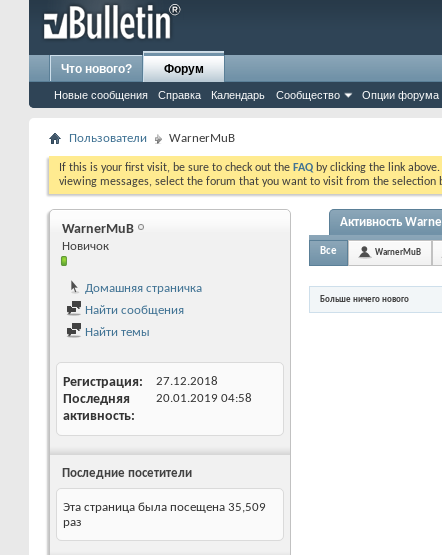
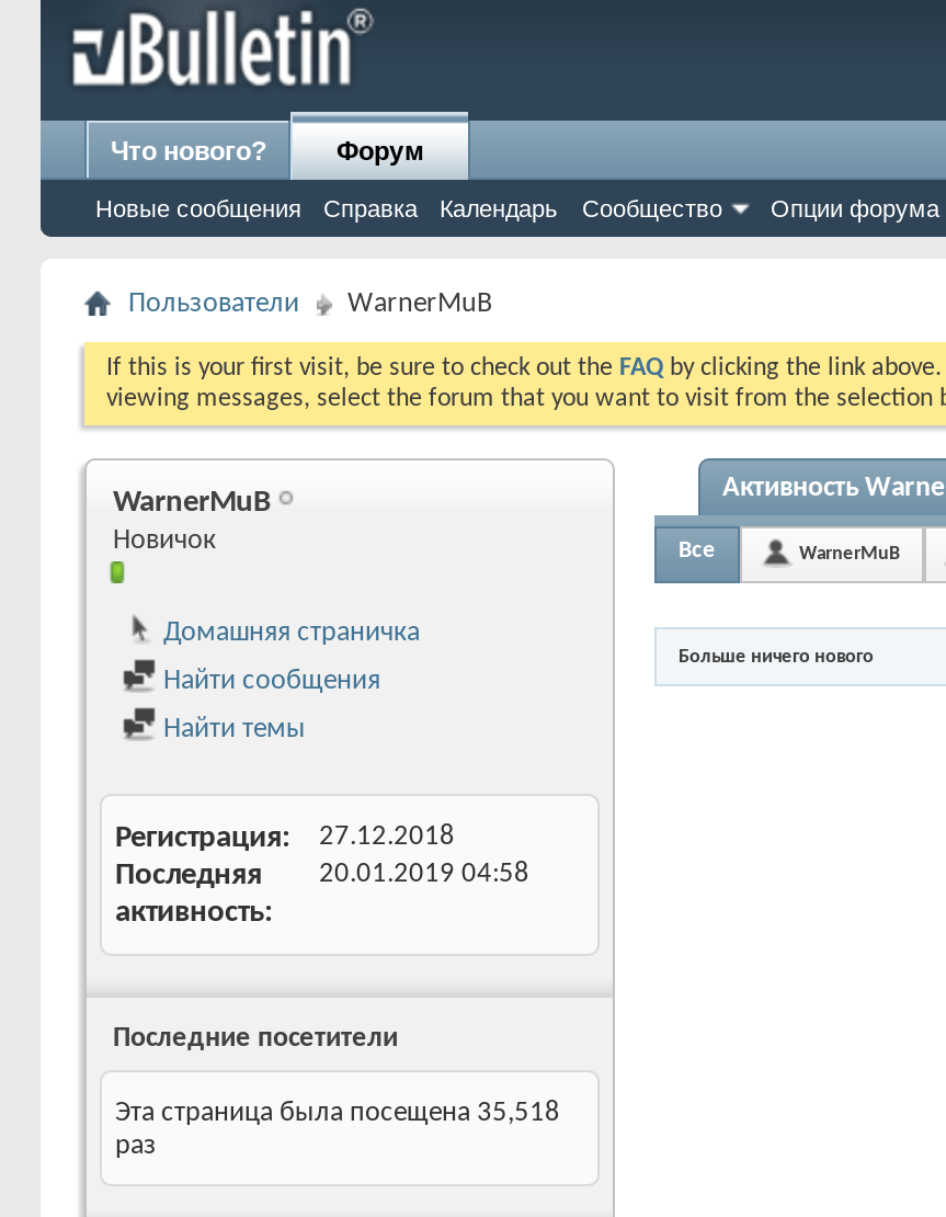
[63,501,266,514] Эта страница была посещена 35,509 -> [115,1099,560,1127] Эта страница была посещена 35,518

